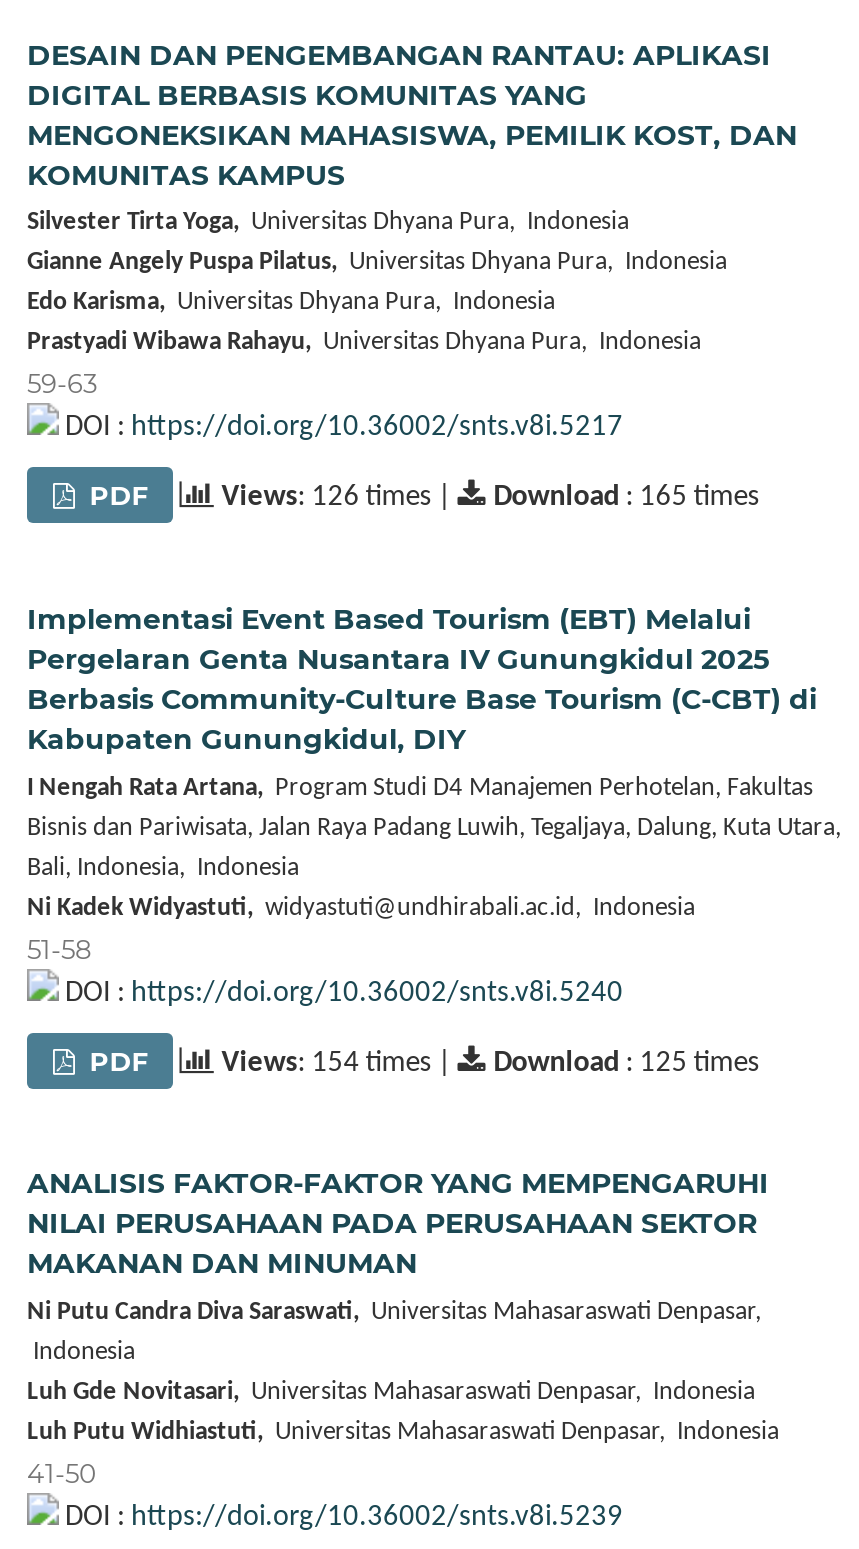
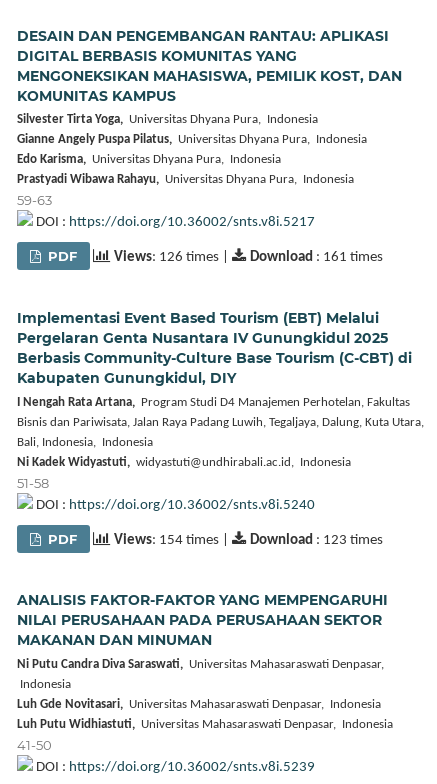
[493,484,759,514] Download: 165 times -> [250,250,383,265] Download: 161 times
[493,1049,759,1079] Download: 125 times -> [250,533,383,548] Download: 123 times

